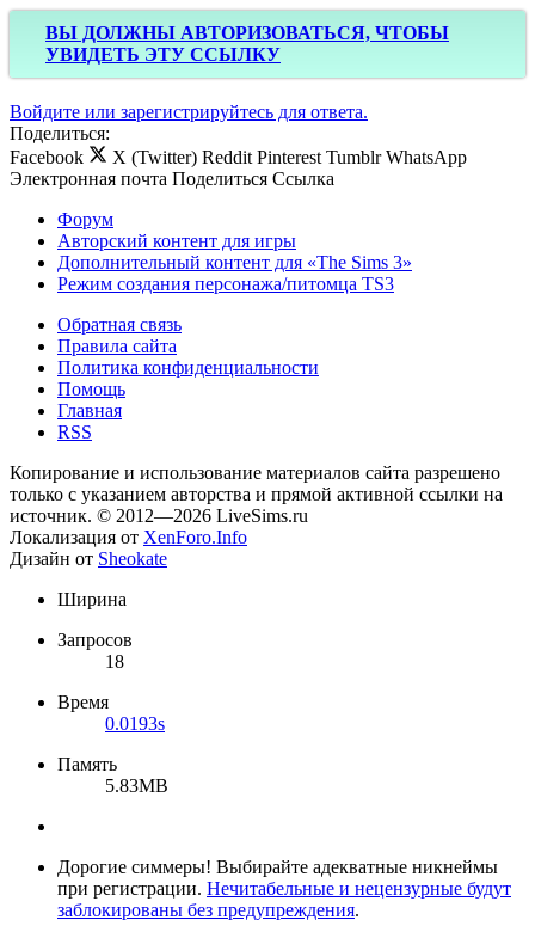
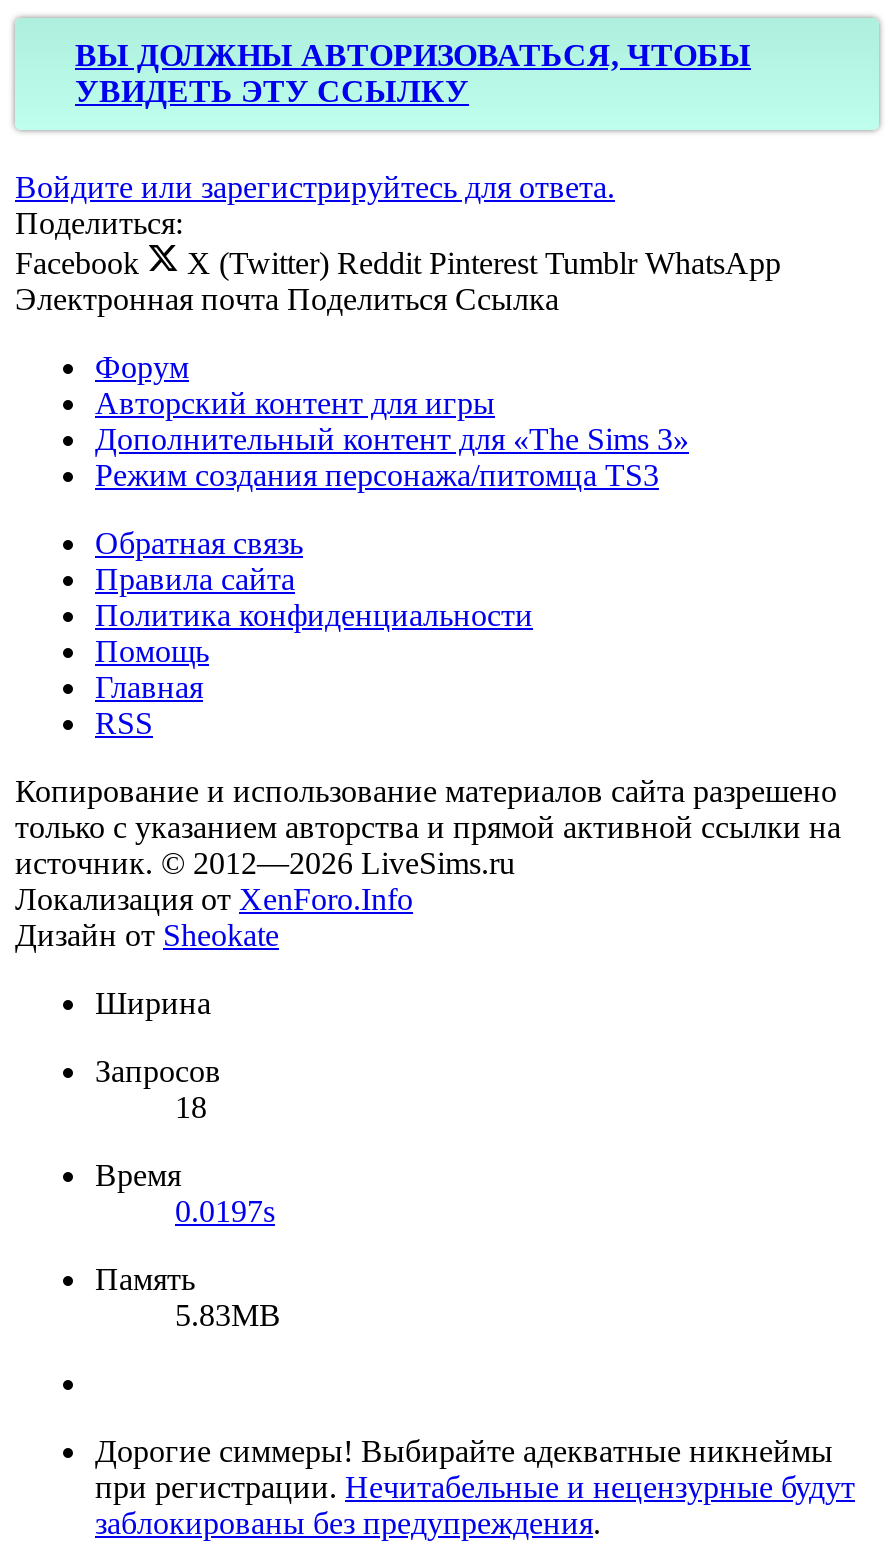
[105,713,165,733] 0.0193s -> [175,1193,275,1227] 0.0197s

